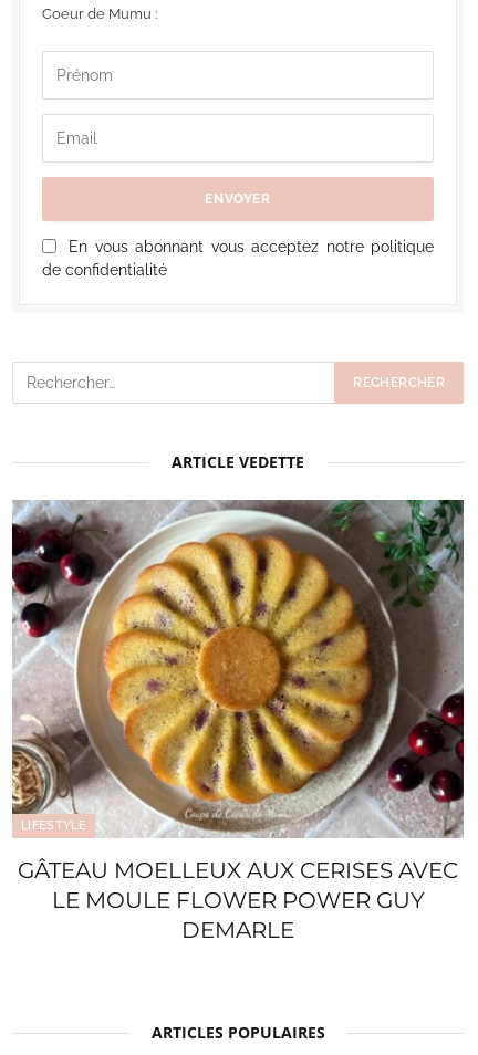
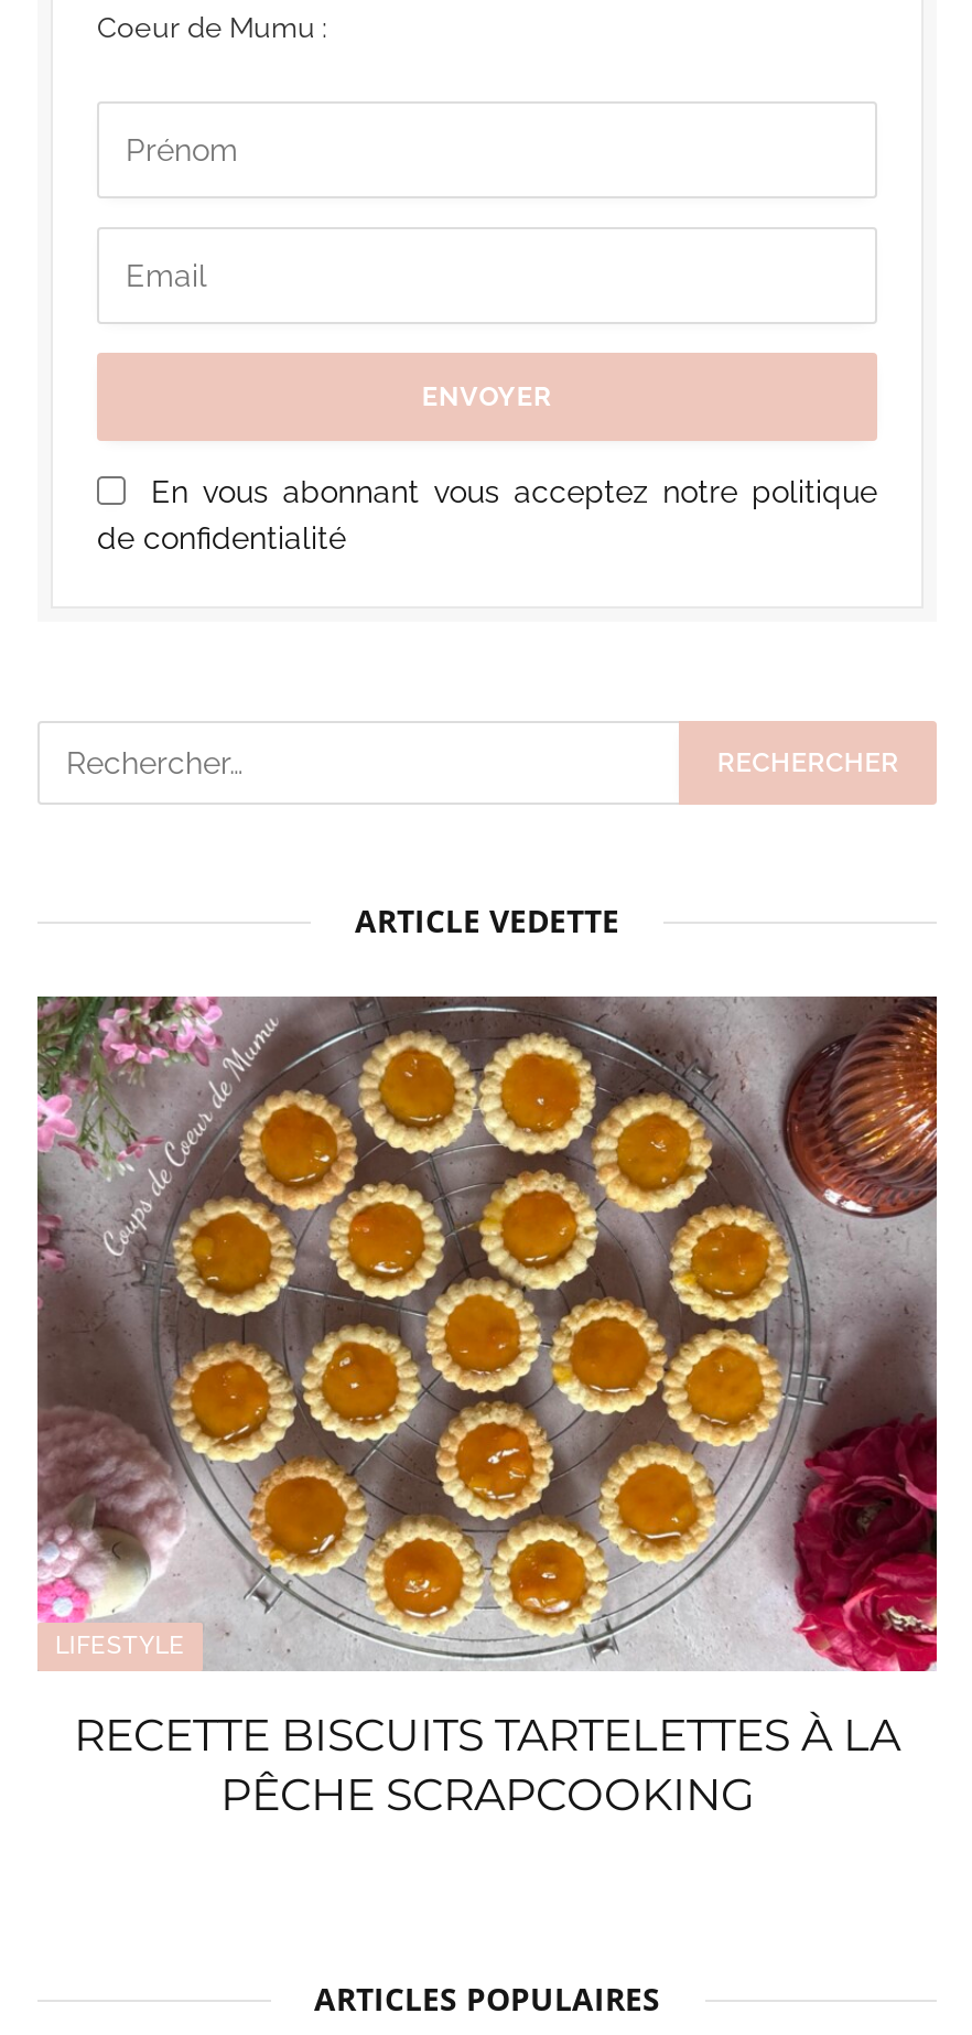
[11,499,465,943] [image] | GÂTEAU MOELLEUX AUX CERISES AVEC | LE MOULE FLOWER POWER GUY | DEMARLE -> [35,994,939,1821] [image] | RECETTE BISCUITS TARTELETTES À LA | PÊCHE SCRAPCOOKING

